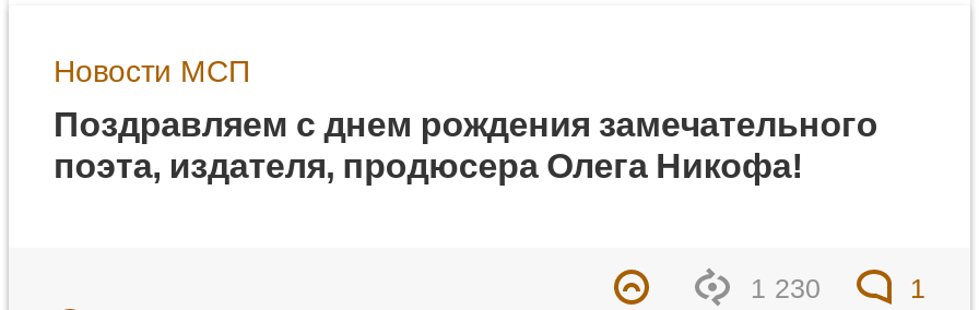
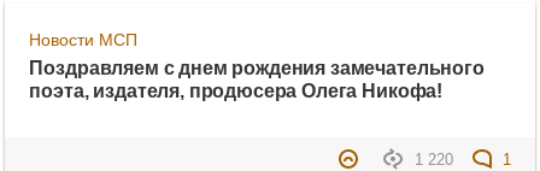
[742,274,821,305] 1 230 -> [409,151,453,168] 1 220

